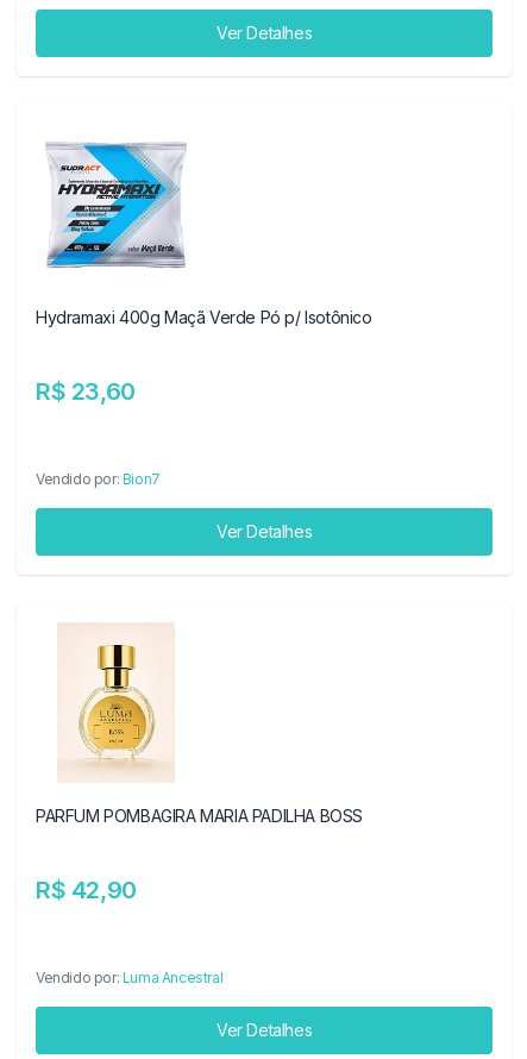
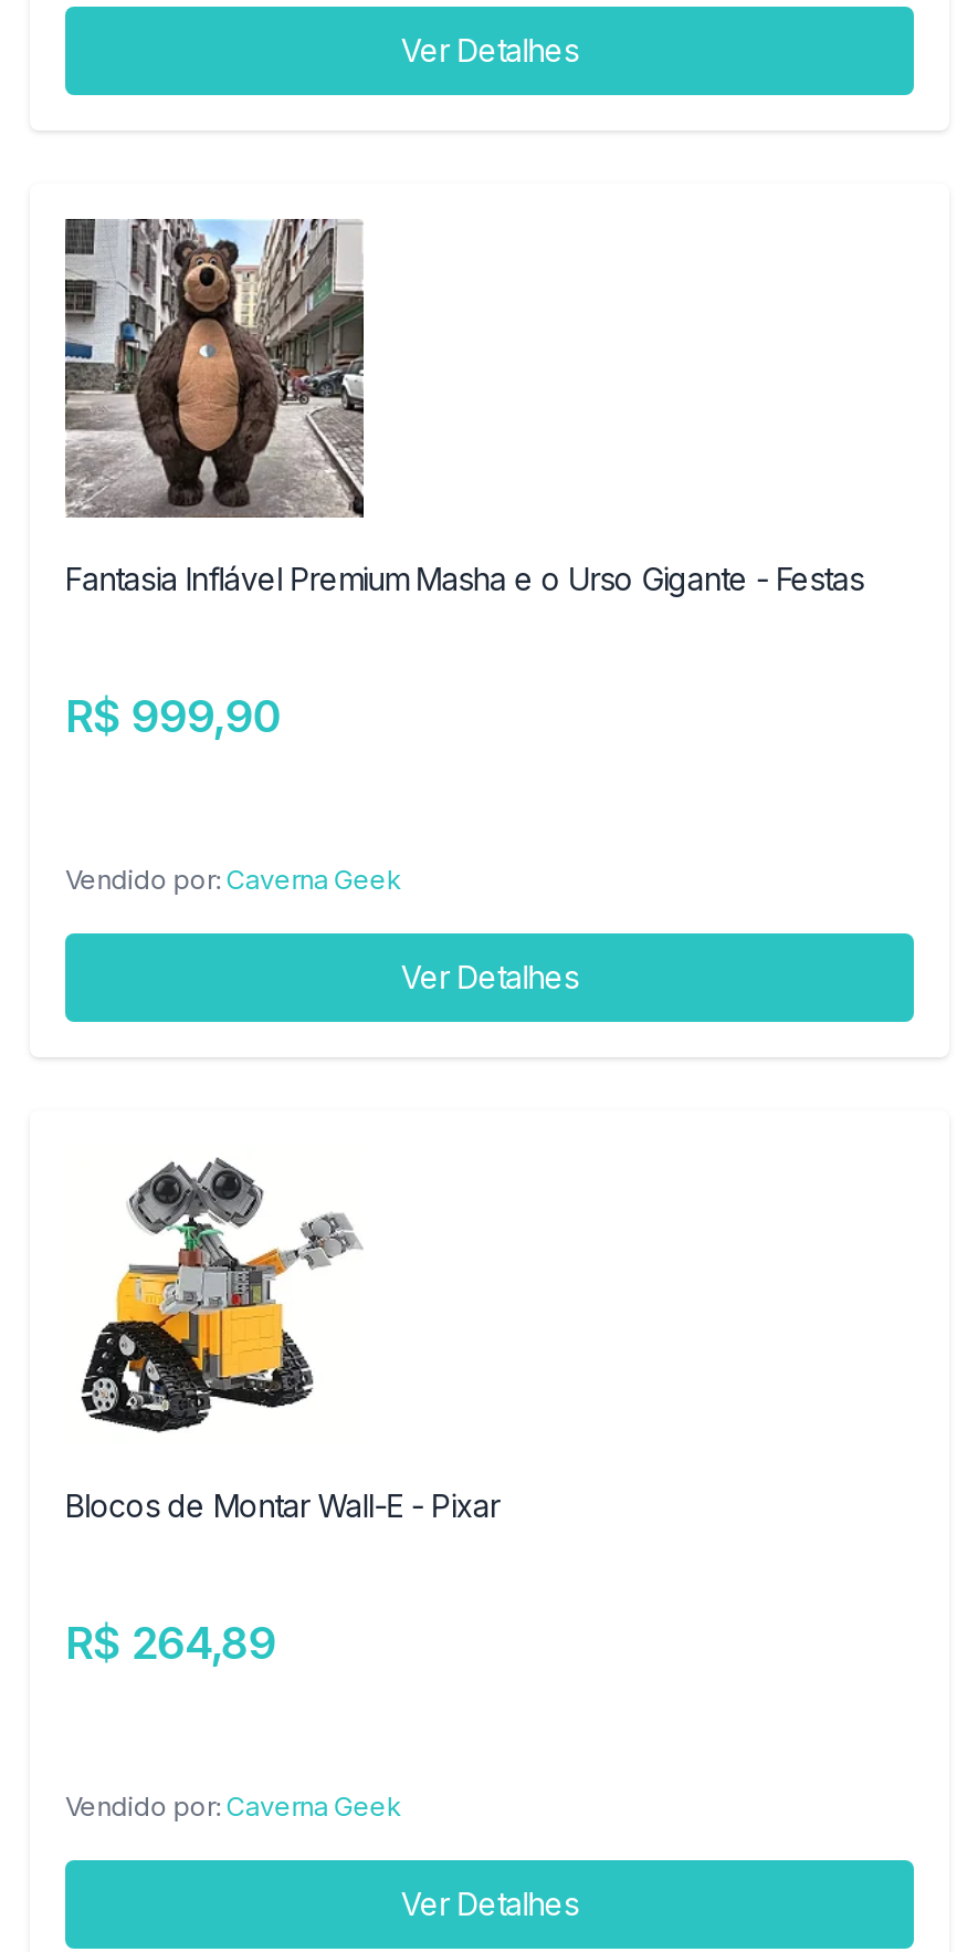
[36,124,372,327] [image] | Hydramaxi 400g Maçã Verde Pó p/ Isotônico -> [63,217,864,597] [image] | Fantasia Inflável Premium Masha e o Urso Gigante - Festas
[36,377,135,406] R$ 23,60 -> [65,690,280,743] R$ 999,90
[36,470,160,488] Vendido por: Bion7 -> [65,863,401,896] Vendido por: Caverna Geek
[36,624,363,826] [image] | PARFUM POMBAGIRA MARIA PADILHA BOSS -> [65,1150,500,1524] [image] | Blocos de Montar Wall-E - Pixar
[36,876,137,904] R$ 42,90 -> [65,1617,276,1670] R$ 264,89
[36,969,223,986] Vendido por: Luma Ancestral -> [65,1789,401,1823] Vendido por: Caverna Geek

